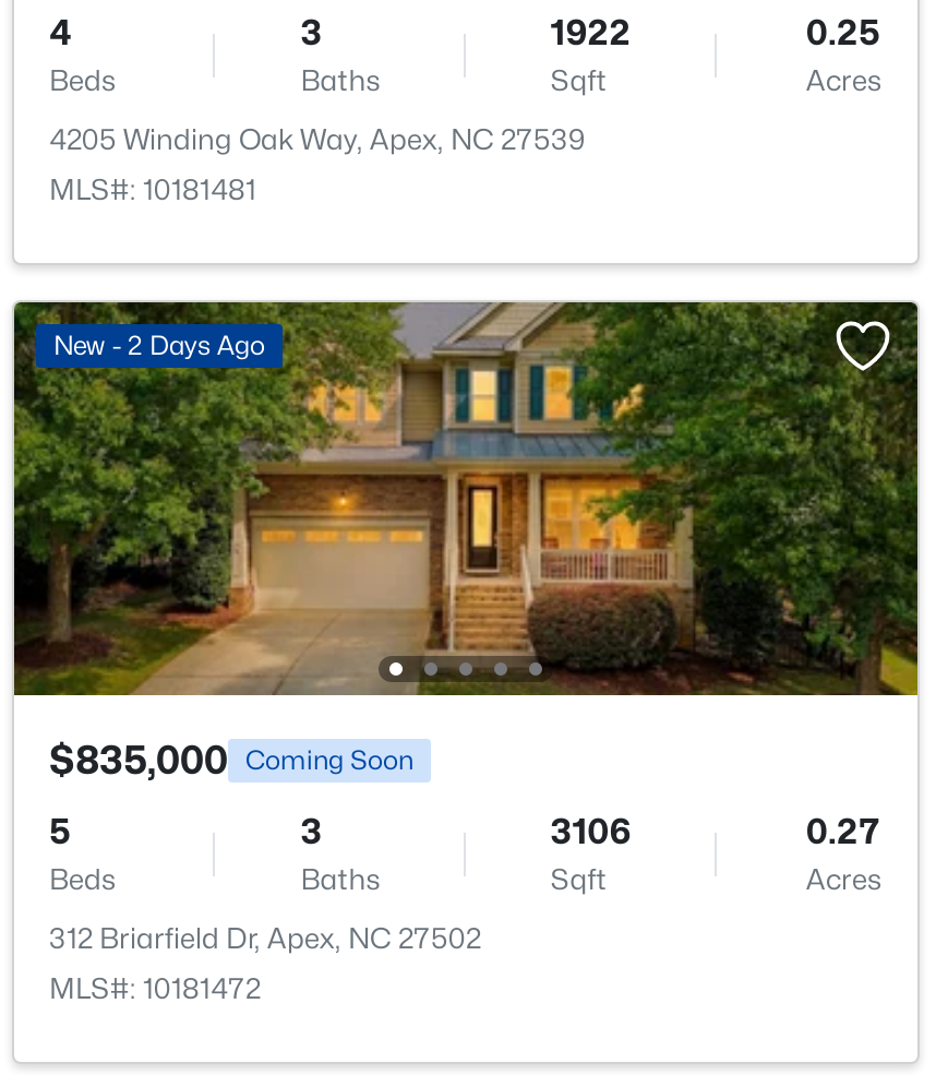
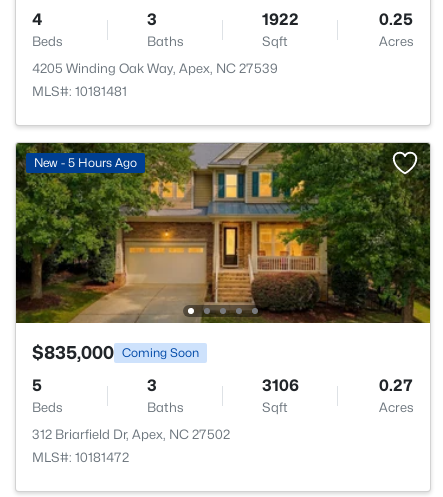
[53,329,265,361] New - 2 Days Ago -> [34,155,137,170] New - 5 Hours Ago

